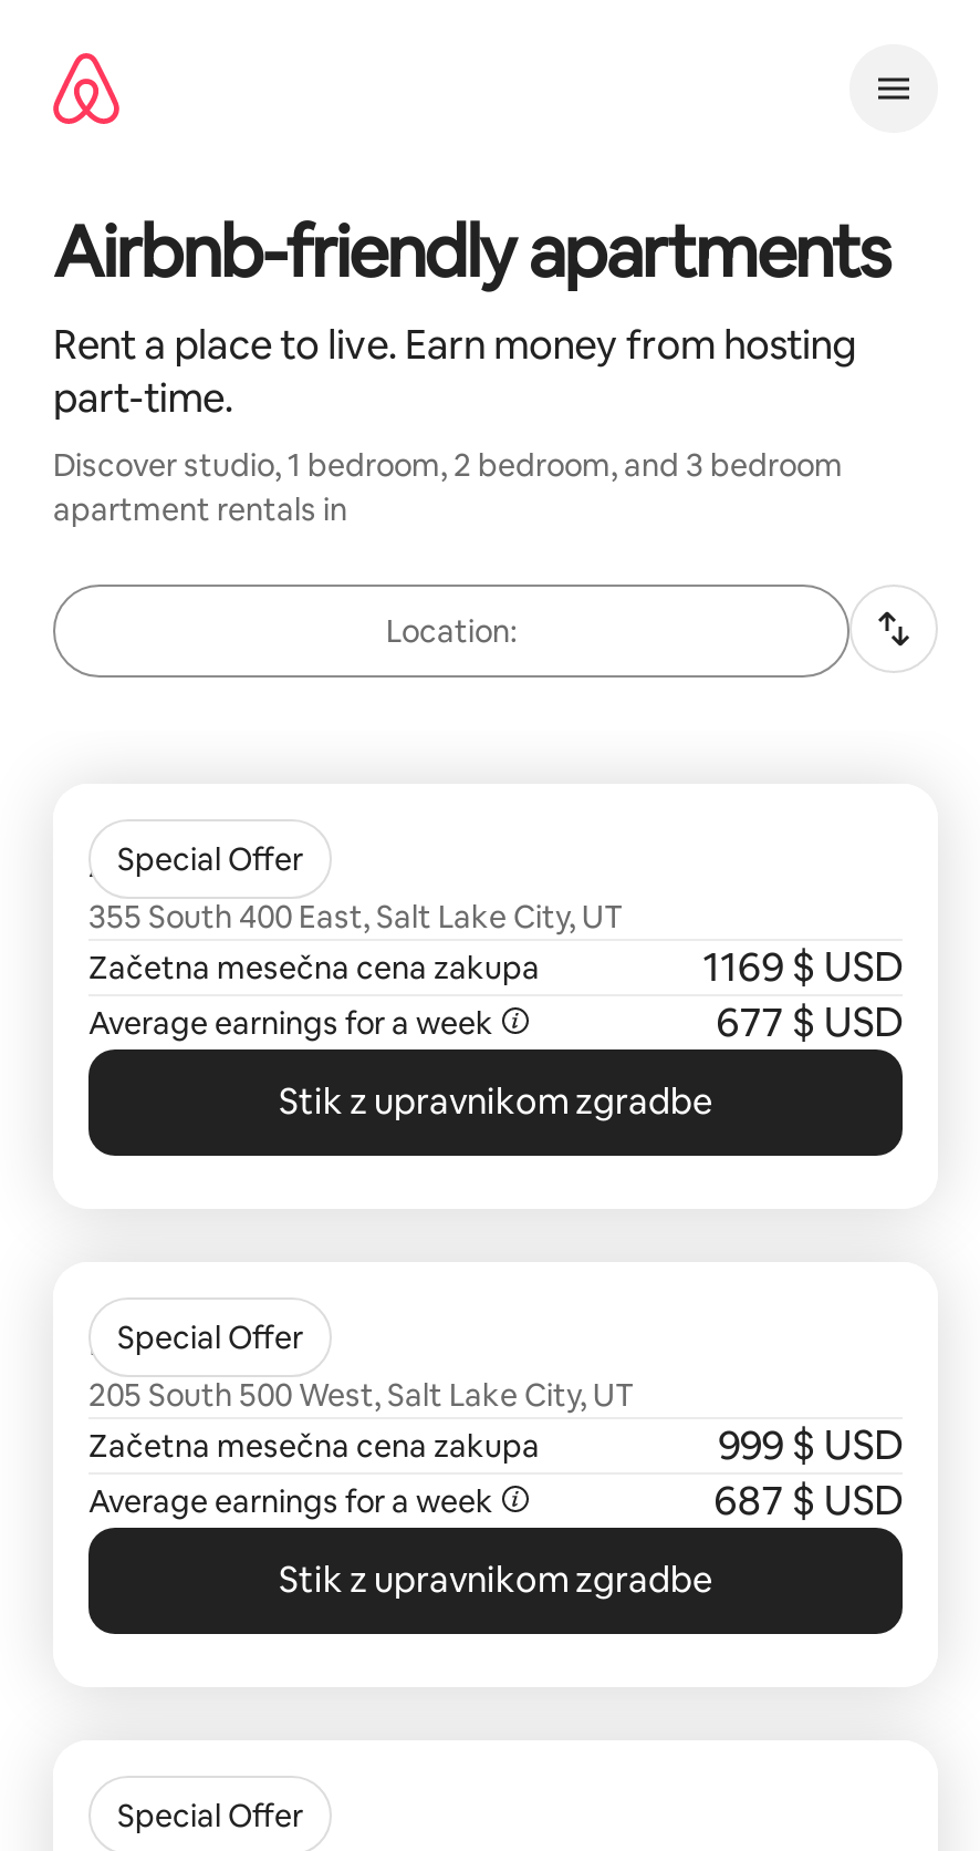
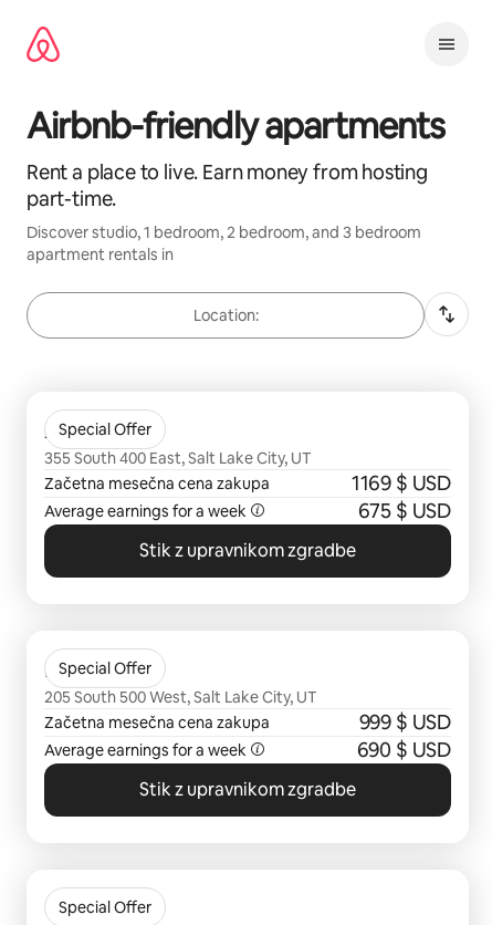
[716,996,903,1047] 677 $ USD -> [358,498,451,523] 675 $ USD
[714,1475,903,1526] 687 $ USD -> [357,737,451,762] 690 $ USD

